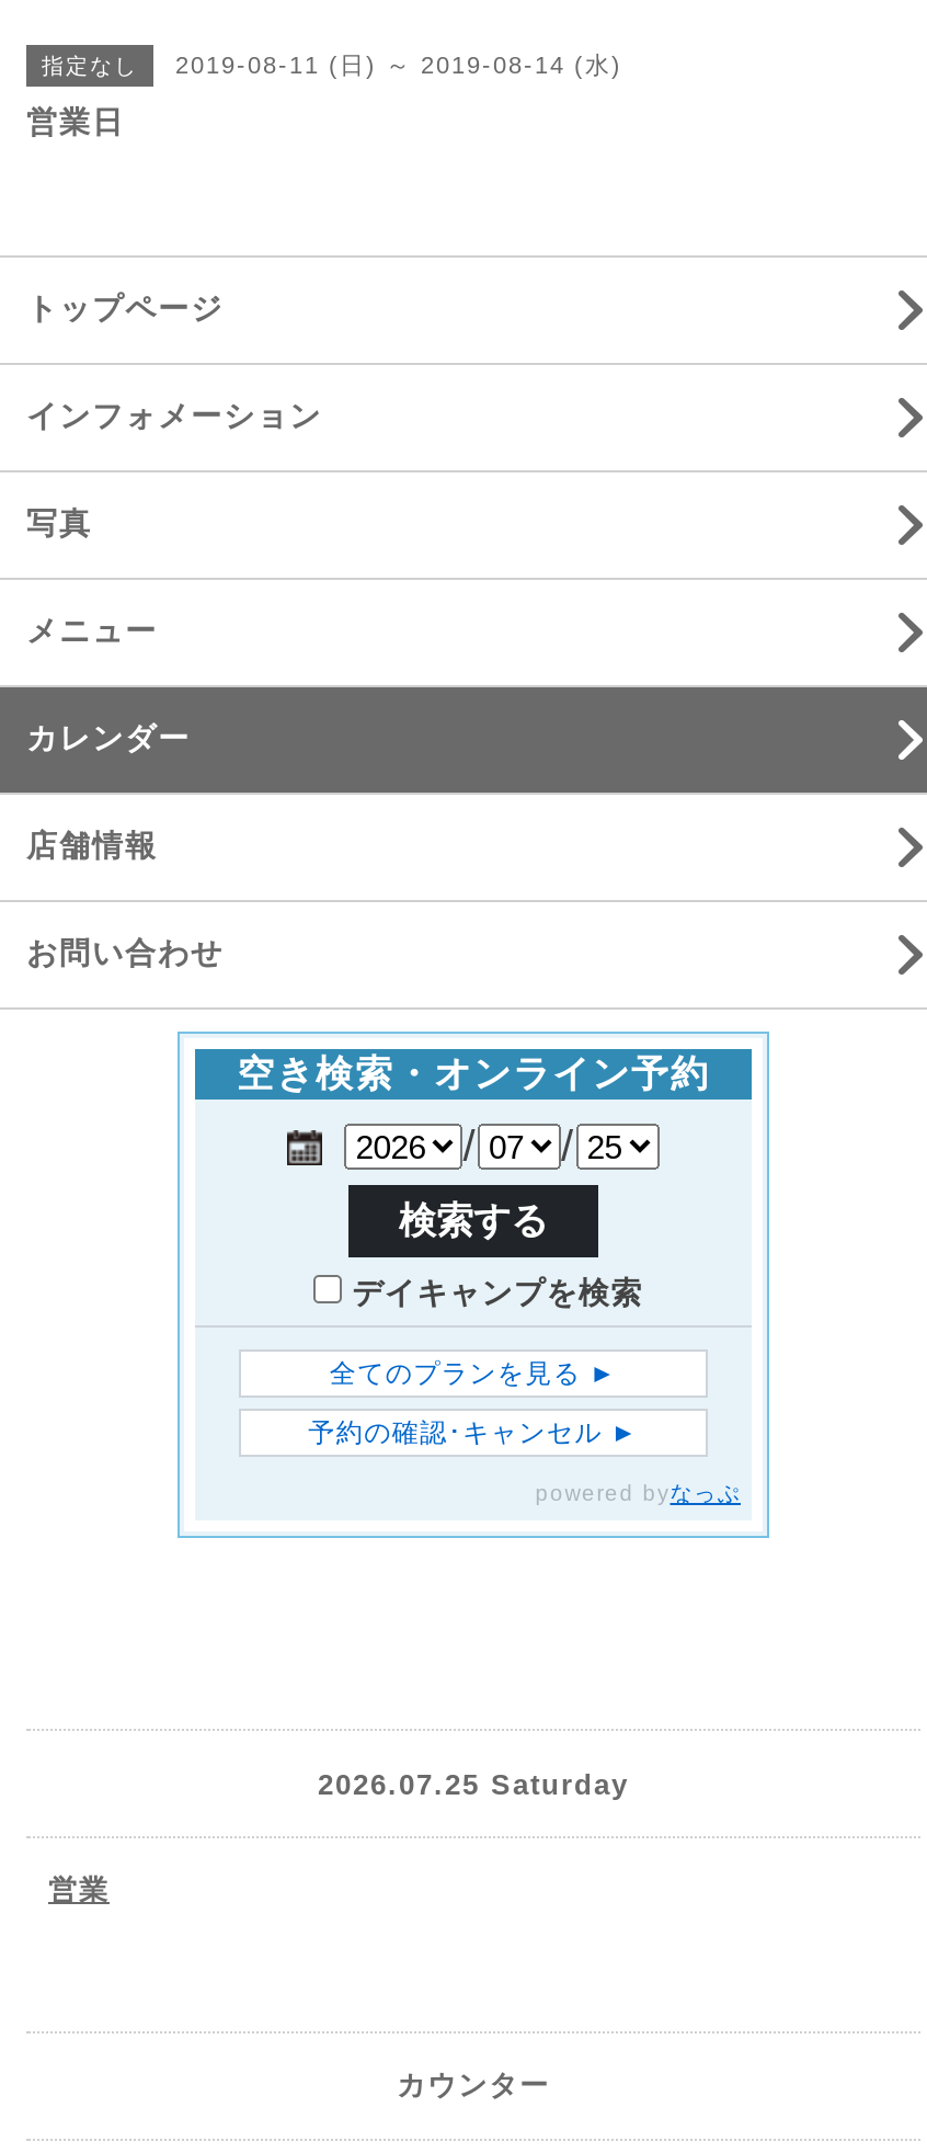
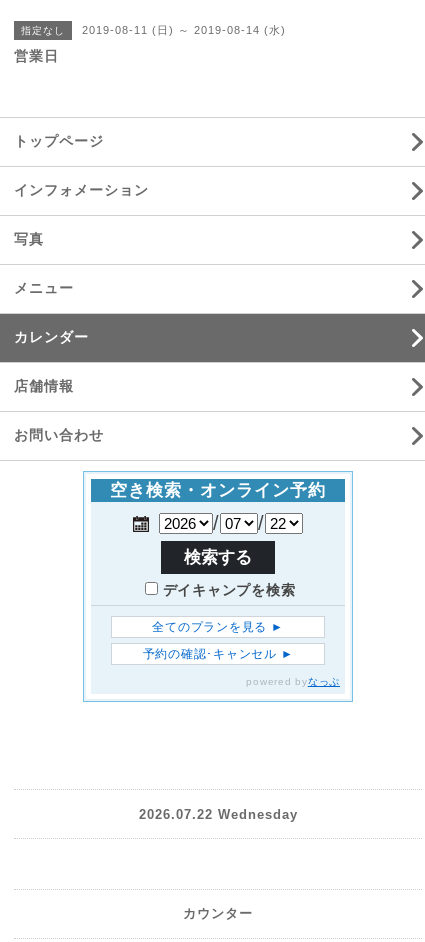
[48,1767,629,1906] 2026.07.25 Saturday | 営業 -> [138,806,297,821] 2026.07.22 Wednesday

